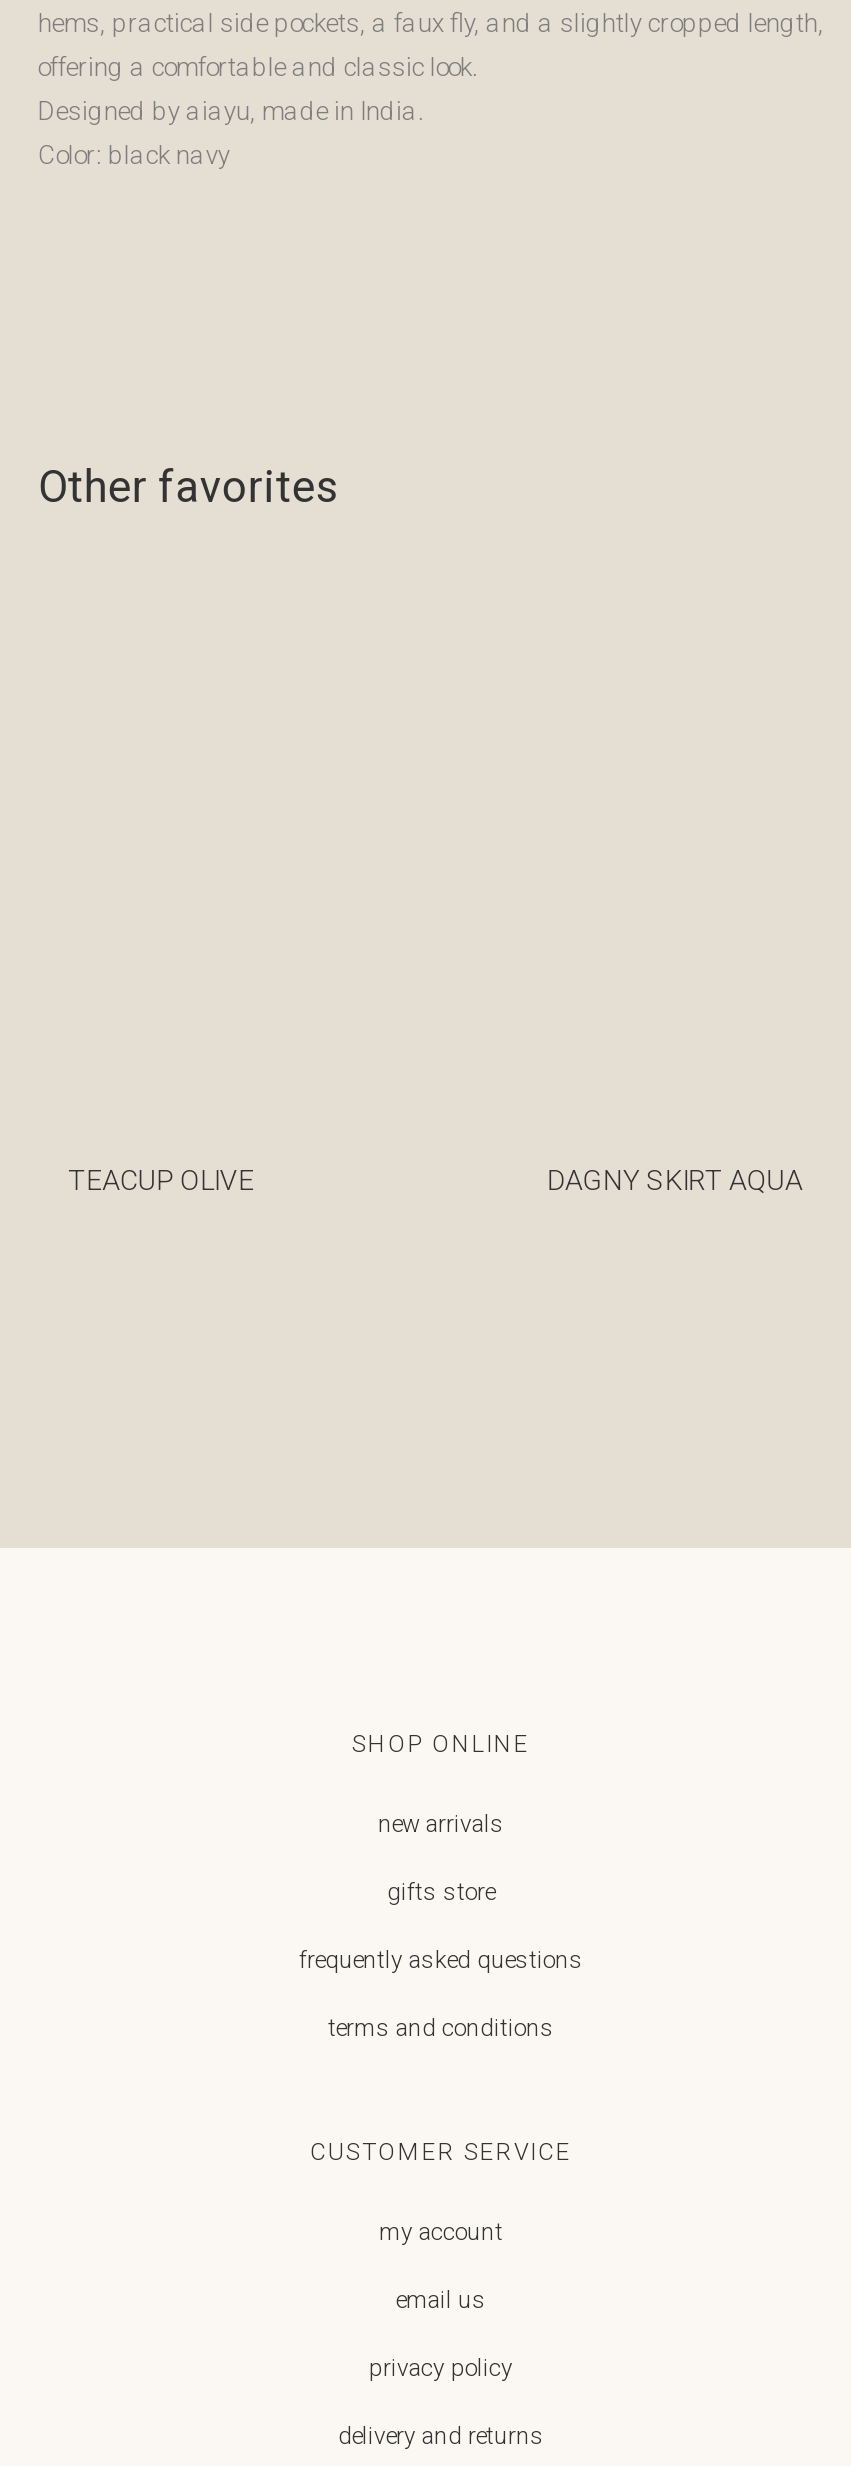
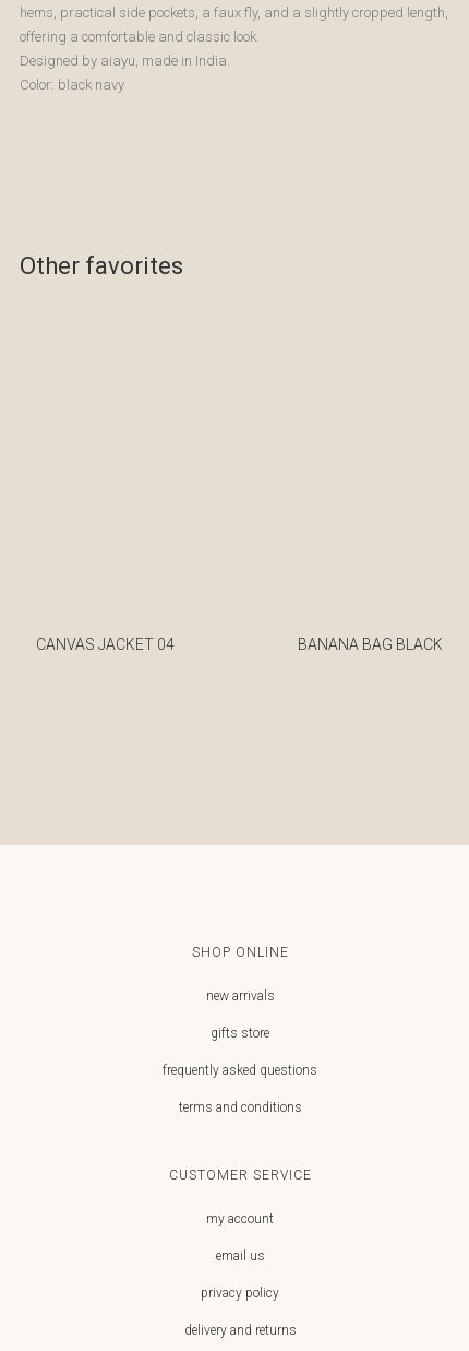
[68,1165,254,1197] TEACUP OLIVE -> [36,636,175,654] CANVAS JACKET 04
[547,1165,803,1197] DAGNY SKIRT AQUA -> [298,636,443,654] BANANA BAG BLACK

